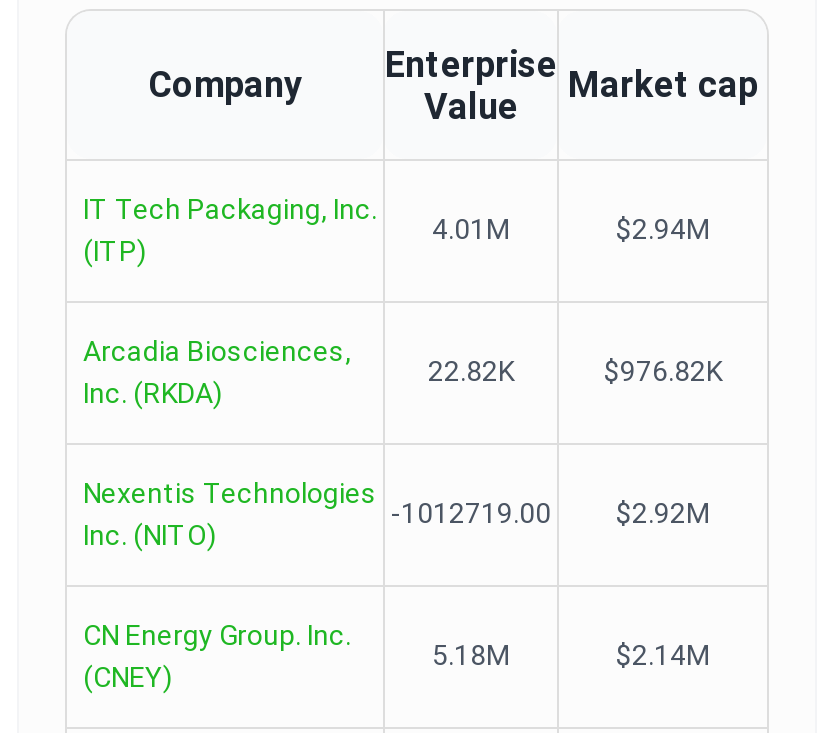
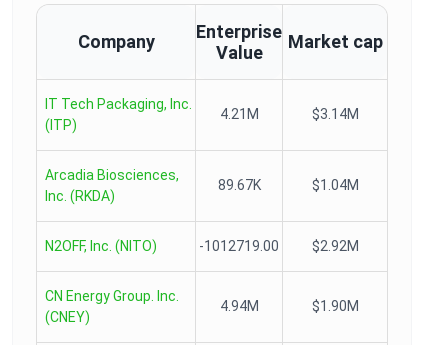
[432,213,710,245] 4.01M | $2.94M -> [219,106,358,122] 4.21M | $3.14M
[428,355,722,387] 22.82K | $976.82K -> [217,177,358,193] 89.67K | $1.04M
[83,477,377,551] Nexentis Technologies | Inc. (NITO) -> [45,238,157,254] N2OFF, Inc. (NITO)
[432,639,710,671] 5.18M | $2.14M -> [219,298,358,314] 4.94M | $1.90M

